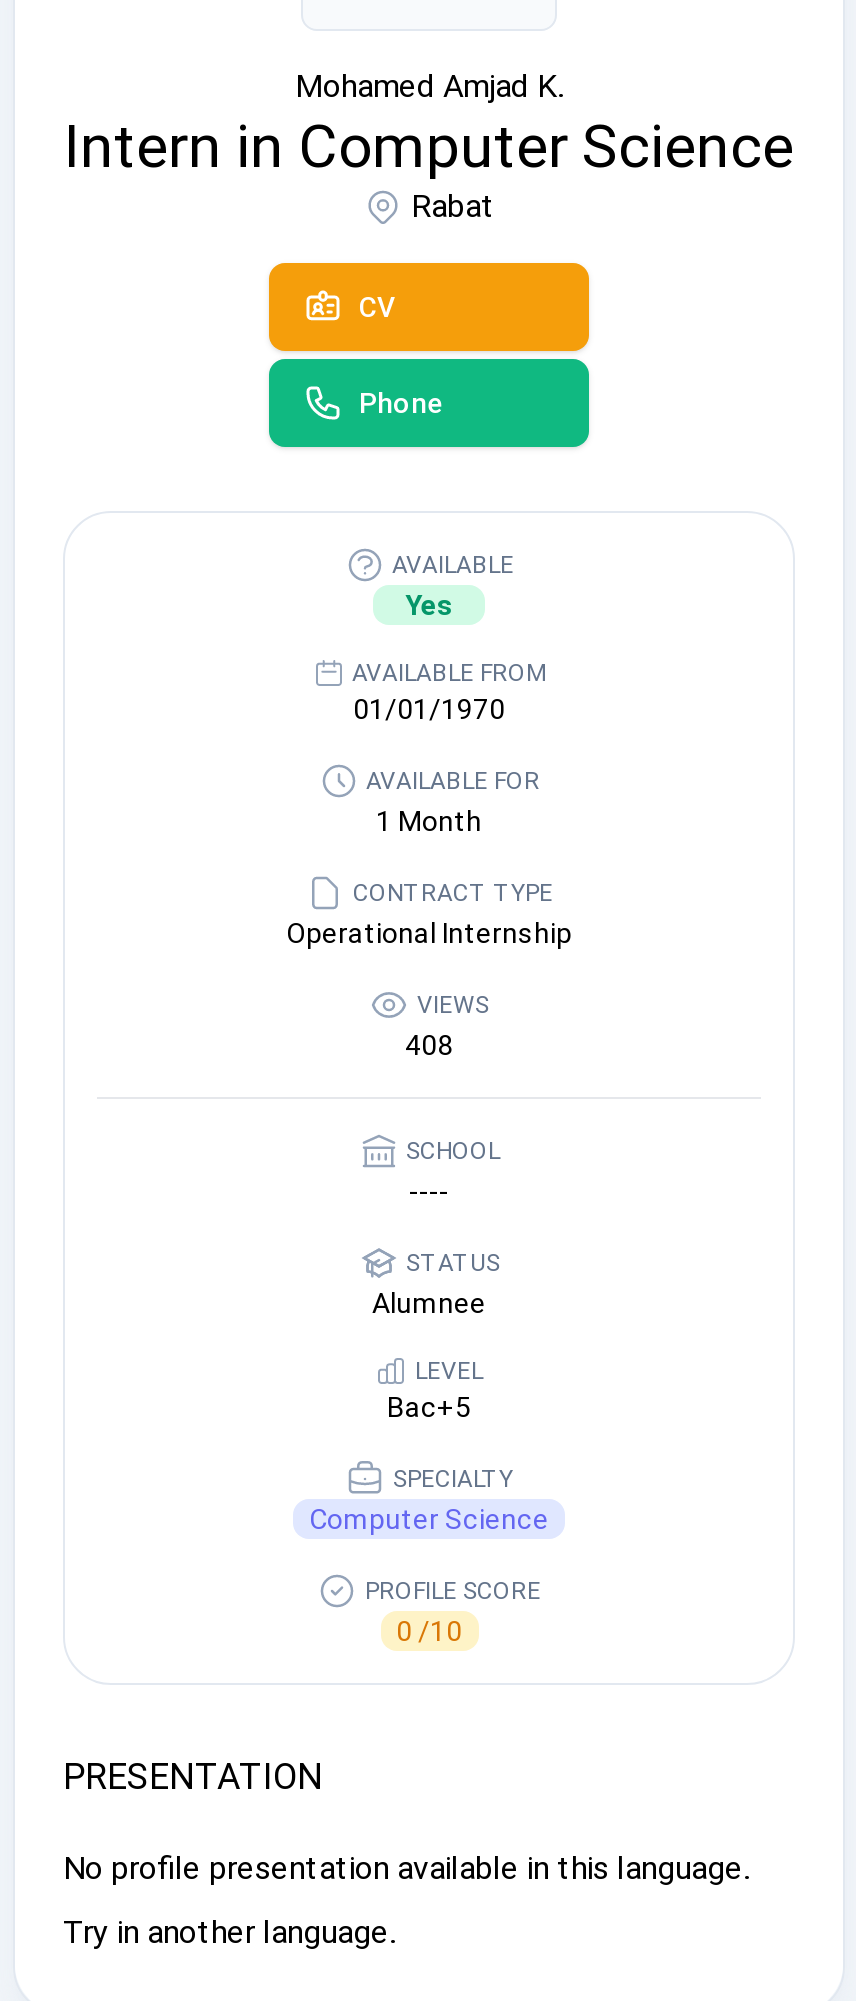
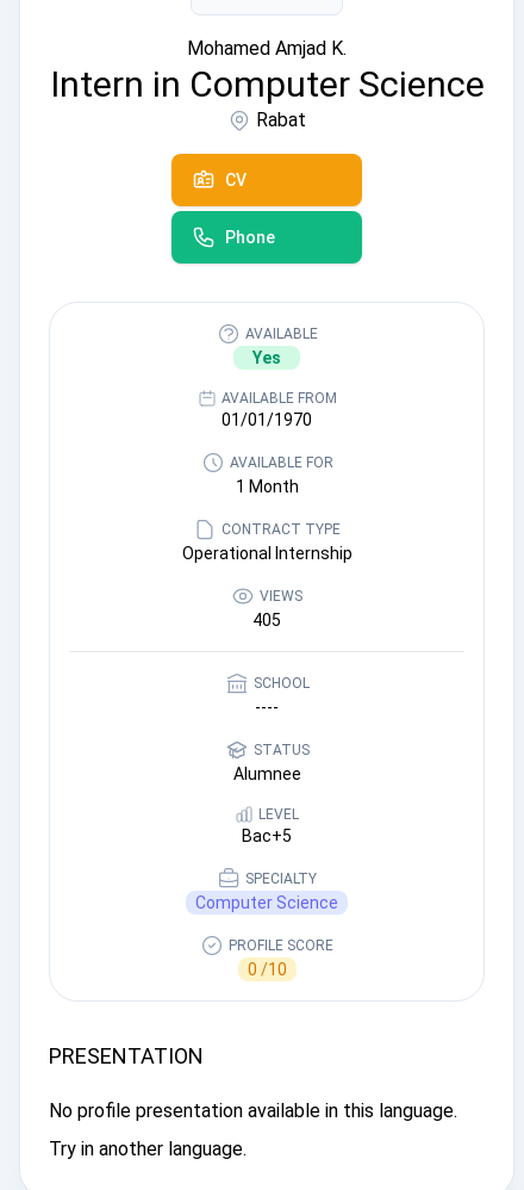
[405,1029,453,1061] 408 -> [252,611,281,630] 405

